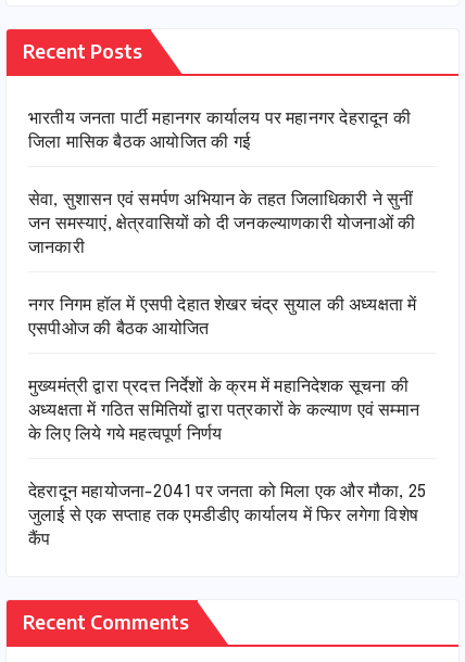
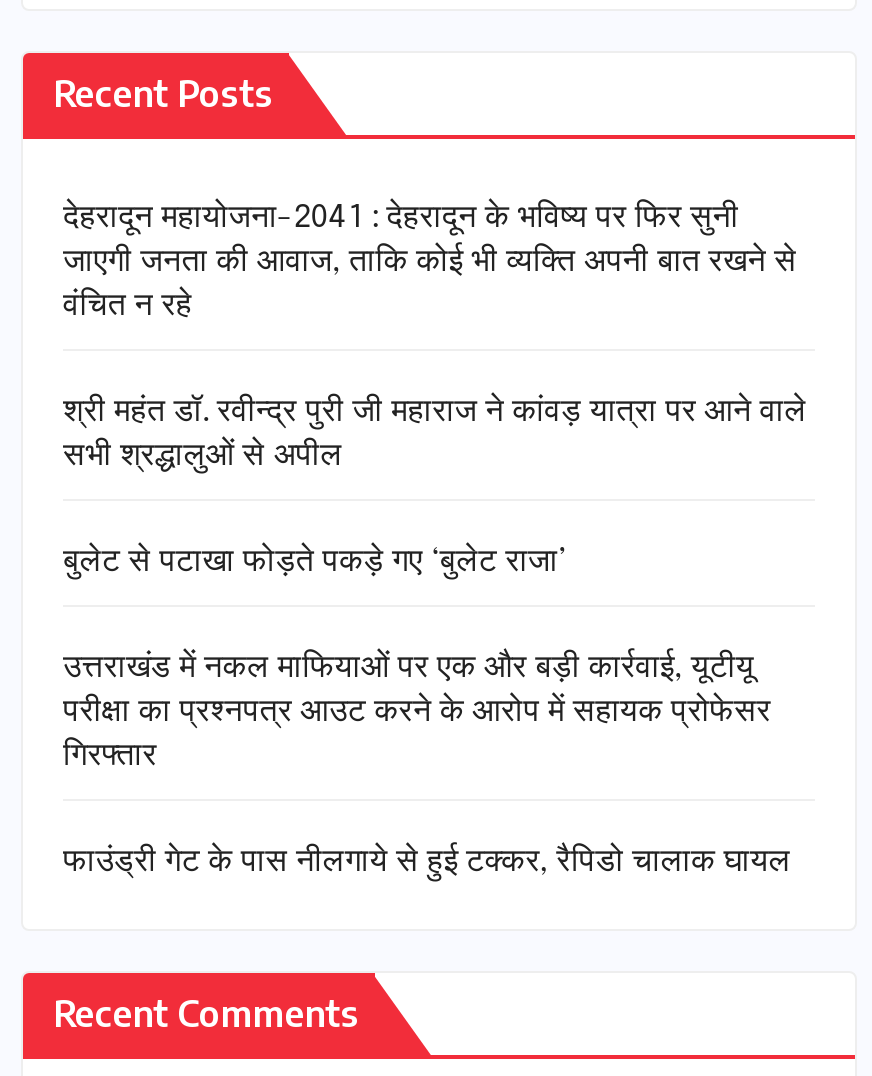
[28,109,410,152] भारतीय जनता पार्टी महानगर कार्यालय पर महानगर देहरादून की | जिला मासिक बैठक आयोजित की गई -> [63,200,797,322] देहरादून महायोजना-2041 : देहरादून के भविष्य पर फिर सुनी | जाएगी जनता की आवाज, ताकि कोई भी व्यक्ति अपनी बात रखने से | वंचित न रहे
[28,191,415,257] सेवा, सुशासन एवं समर्पण अभियान के तहत जिलाधिकारी ने सुनीं | जन समस्याएं, क्षेत्रवासियों को दी जनकल्याणकारी योजनाओं की | जानकारी -> [63,394,807,472] श्री महंत डॉ. रवीन्द्र पुरी जी महाराज ने कांवड़ यात्रा पर आने वाले | सभी श्रद्धालुओं से अपील
[28,296,417,338] नगर निगम हॉल में एसपी देहात शेखर चंद्र सुयाल की अध्यक्षता में | एसपीओज की बैठक आयोजित -> [63,544,567,578] बुलेट से पटाखा फोड़ते पकड़े गए ‘बुलेट राजा’
[28,377,419,443] मुख्यमंत्री द्वारा प्रदत्त निर्देशों के क्रम में महानिदेशक सूचना की | अध्यक्षता में गठित समितियों द्वारा पत्रकारों के कल्याण एवं सम्मान | के लिए लिये गये महत्वपूर्ण निर्णय -> [63,650,771,772] उत्तराखंड में नकल माफियाओं पर एक और बड़ी कार्रवाई, यूटीयू | परीक्षा का प्रश्नपत्र आउट करने के आरोप में सहायक प्रोफेसर | गिरफ्तार
[28,483,426,549] देहरादून महायोजना-2041 पर जनता को मिला एक और मौका, 25 | जुलाई से एक सप्ताह तक एमडीडीए कार्यालय में फिर लगेगा विशेष | कैंप -> [63,844,791,878] फाउंड्री गेट के पास नीलगाये से हुई टक्कर, रैपिडो चालाक घायल

